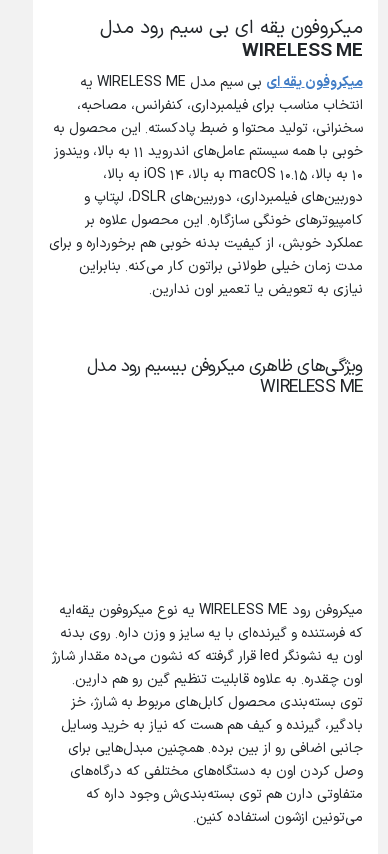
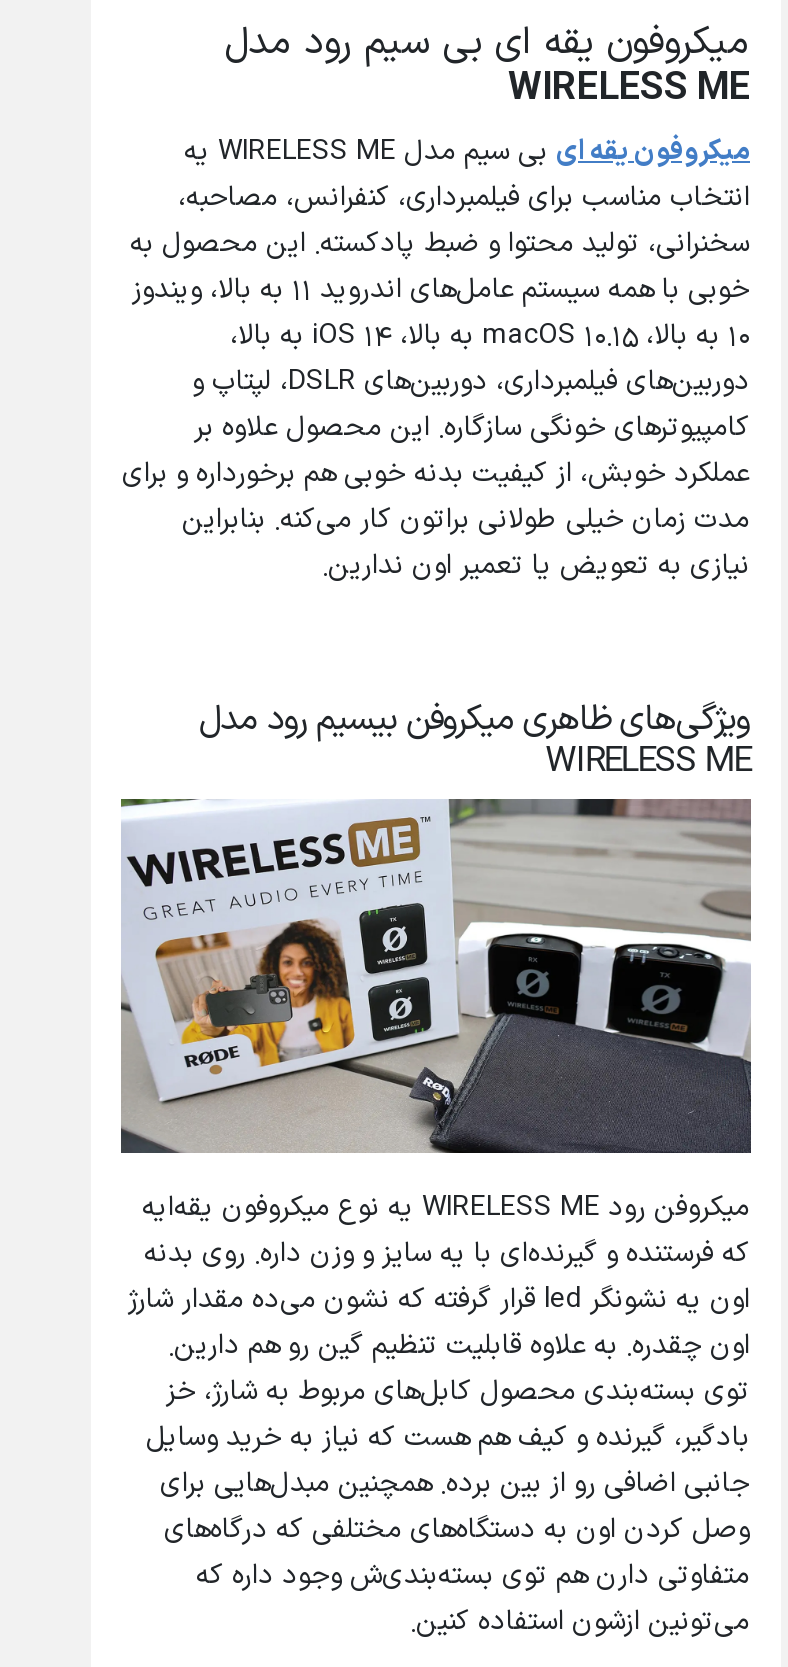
none -> [119,797,753,1155] [image]

